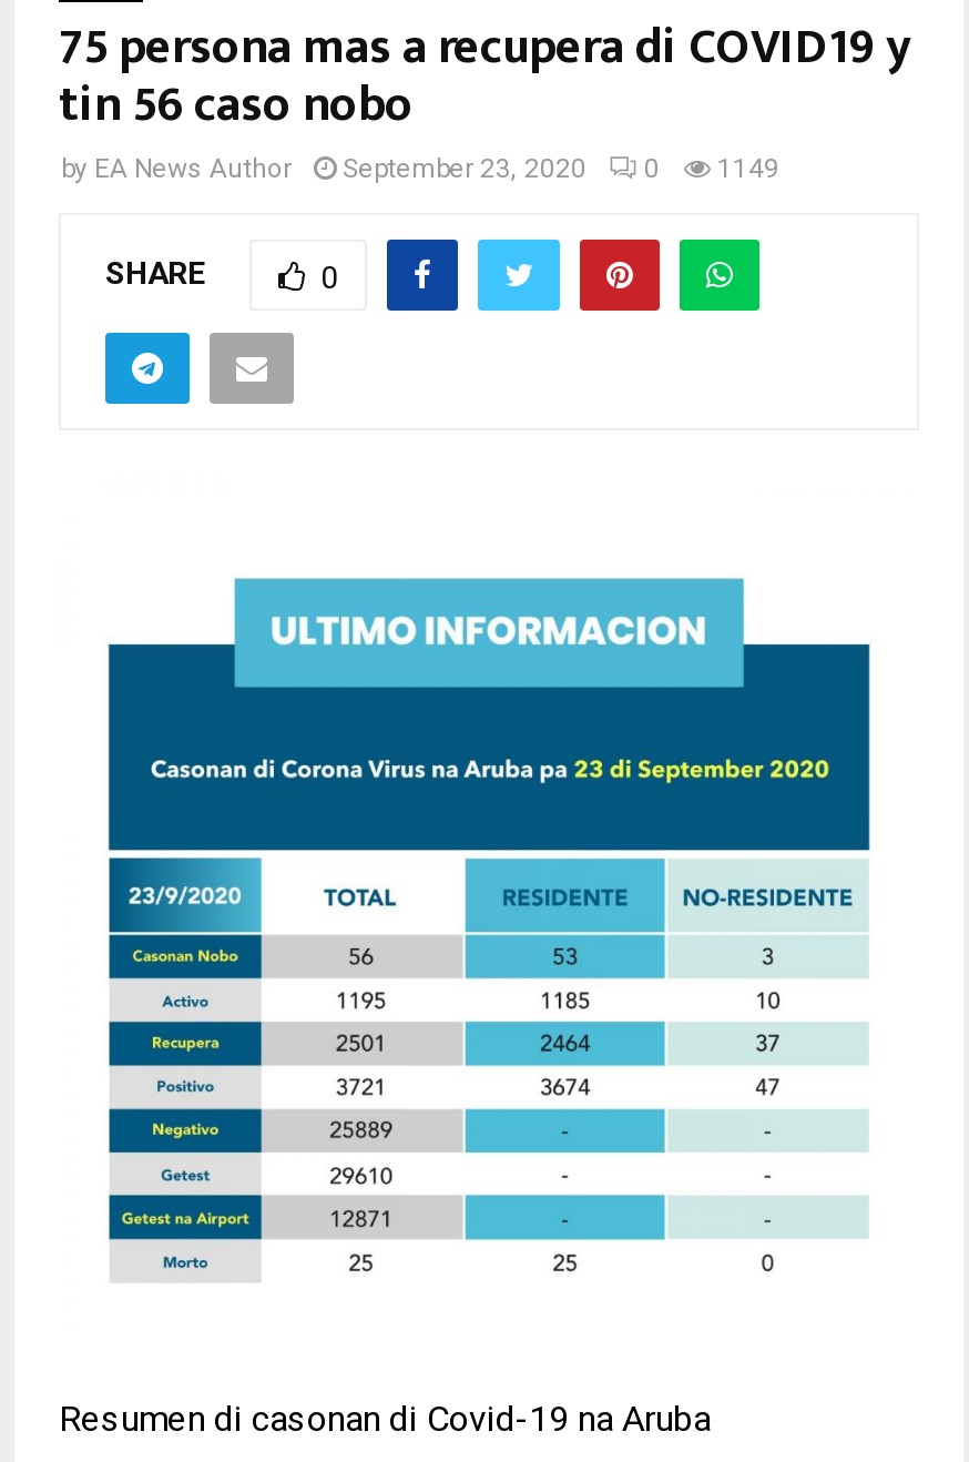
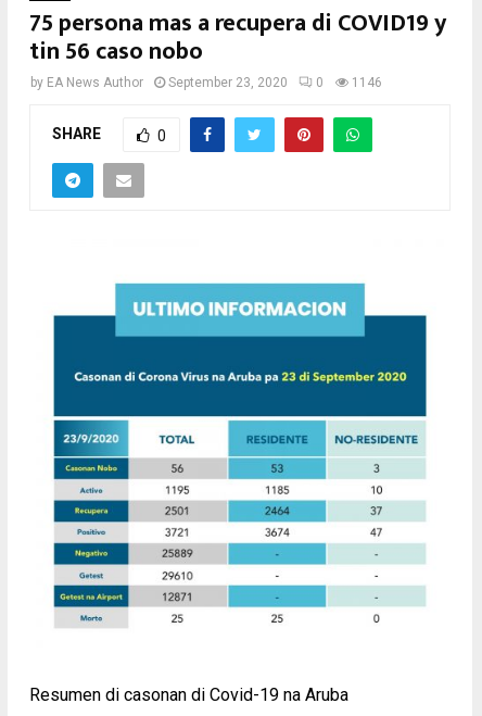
[61,153,779,184] by EA News Author September 23, 2020 0 1149 -> [30,75,382,90] by EA News Author September 23, 2020 0 1146

